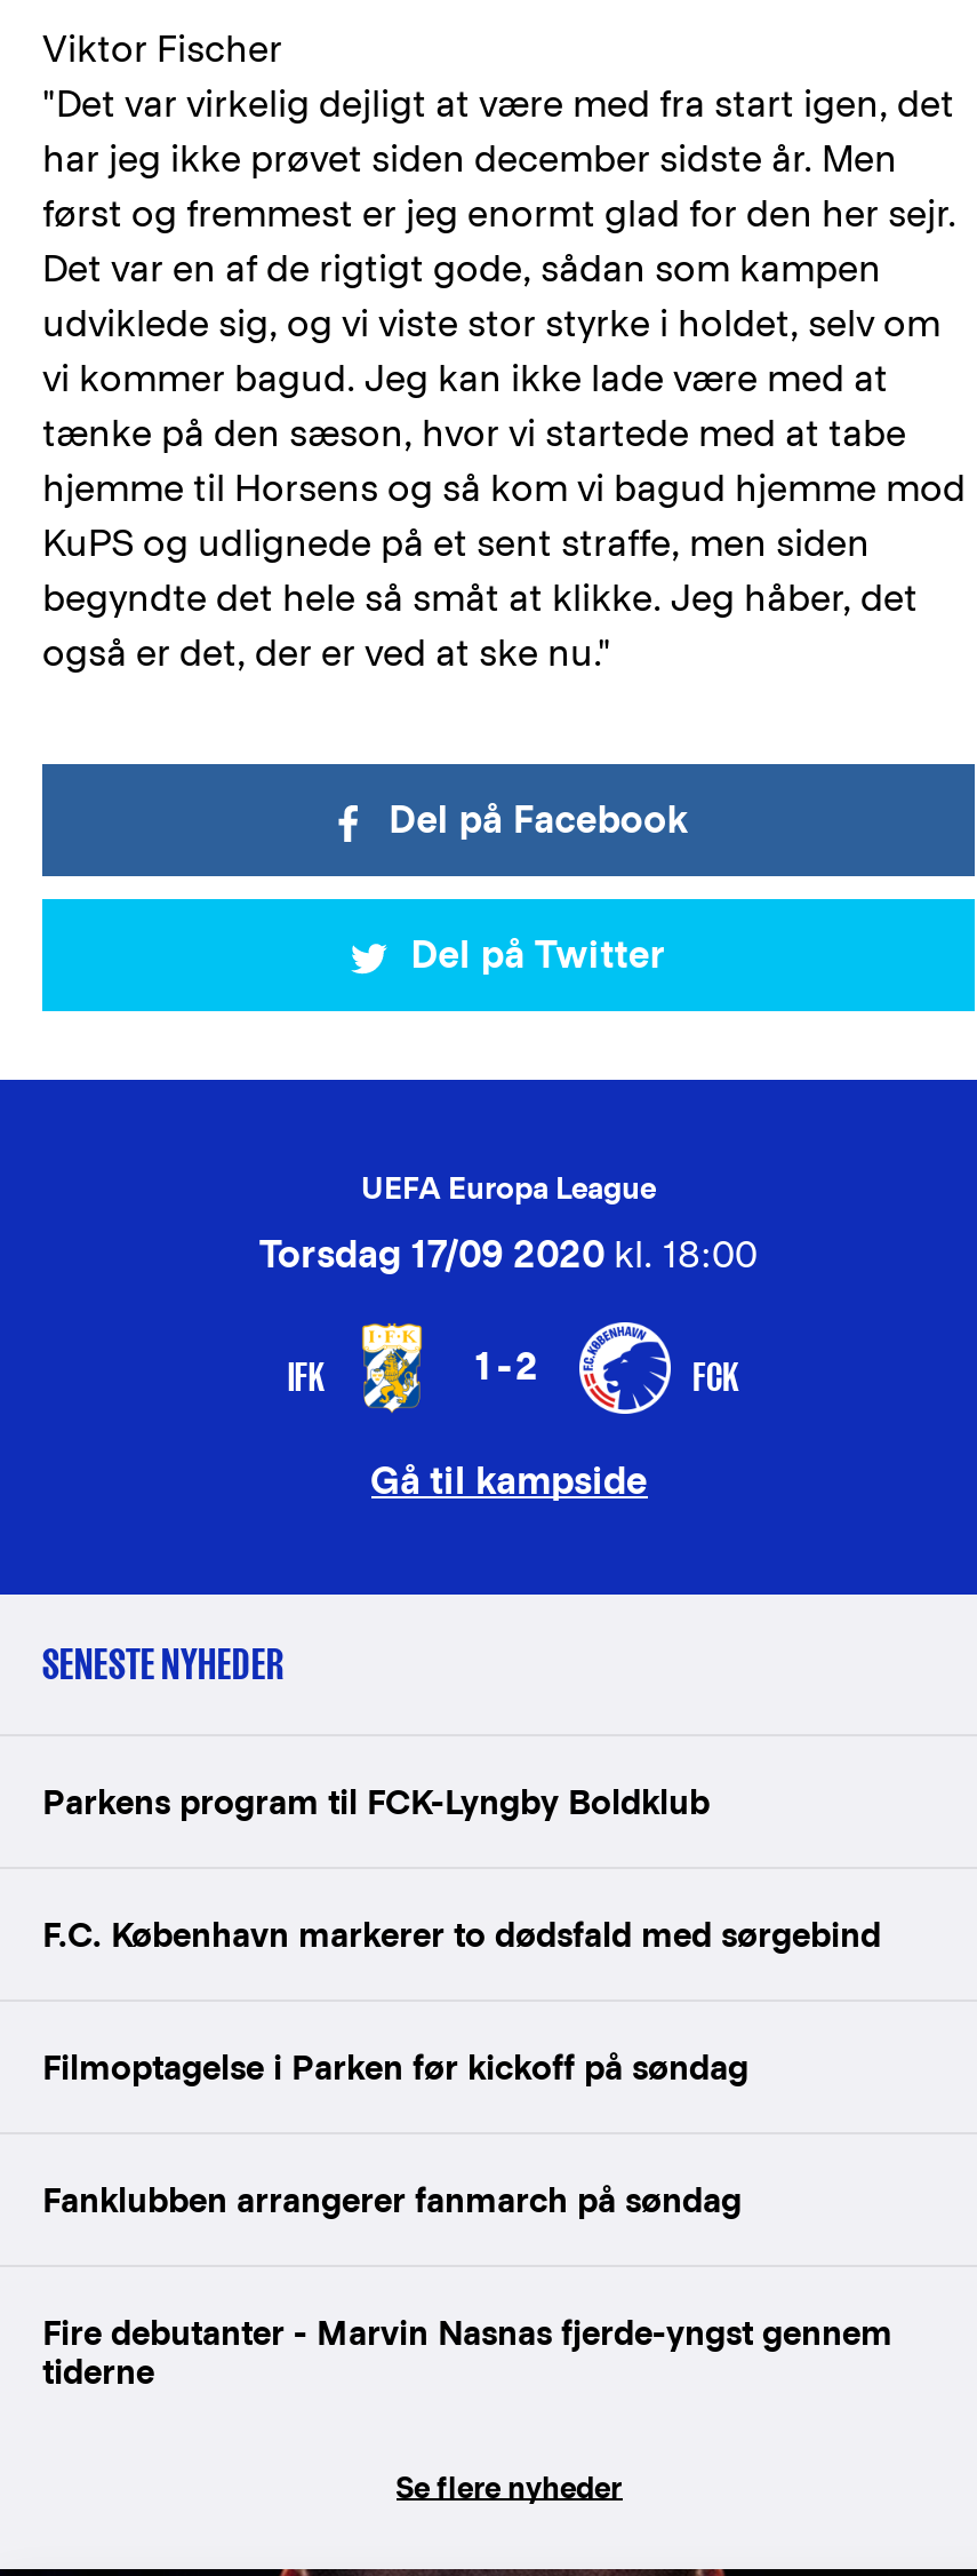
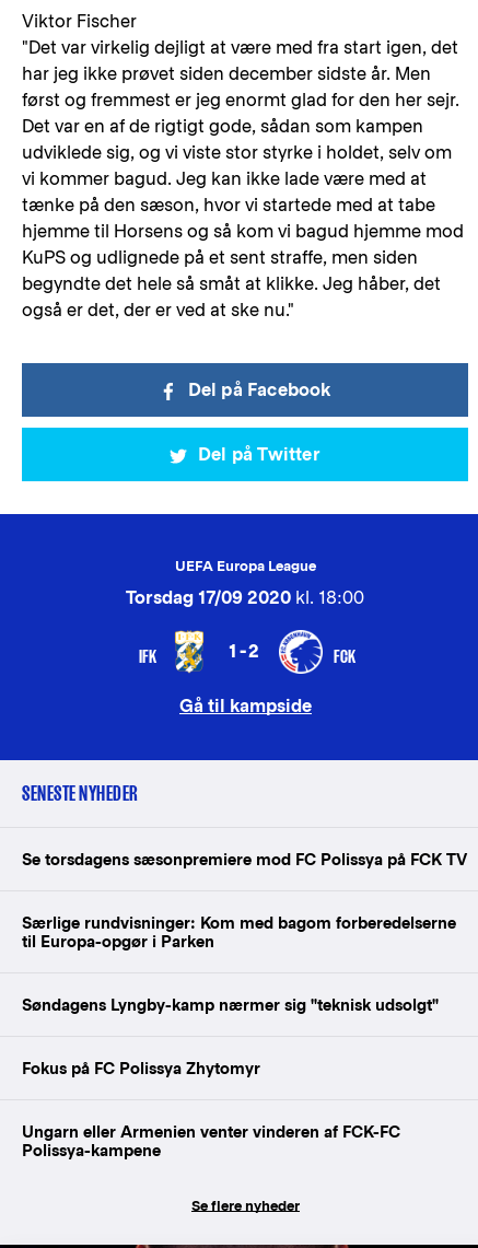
[42,1782,710,1821] Parkens program til FCK-Lyngby Boldklub -> [22,850,467,868] Se torsdagens sæsonpremiere mod FC Polissya på FCK TV
[42,1915,881,1954] F.C. København markerer to dødsfald med sørgebind -> [22,913,456,950] Særlige rundvisninger: Kom med bagom forberedelserne | til Europa-opgør i Parken
[42,2048,748,2086] Filmoptagelse i Parken før kickoff på søndag -> [22,995,439,1014] Søndagens Lyngby-kamp nærmer sig "teknisk udsolgt"
[42,2180,742,2219] Fanklubben arrangerer fanmarch på søndag -> [22,1059,260,1077] Fokus på FC Polissya Zhytomyr
[42,2313,892,2391] Fire debutanter - Marvin Nasnas fjerde-yngst gennem | tiderne -> [22,1122,400,1159] Ungarn eller Armenien venter vinderen af FCK-FC | Polissya-kampene

